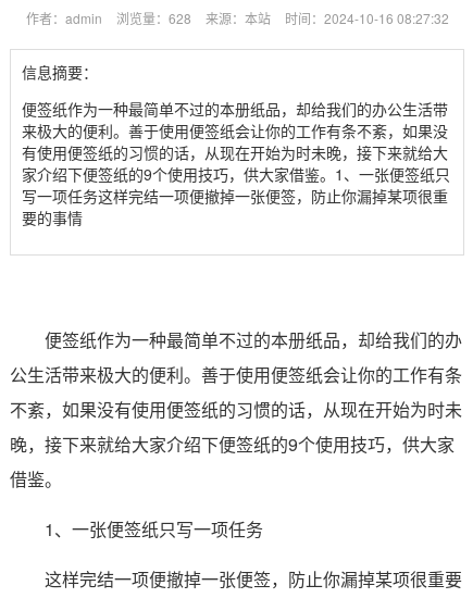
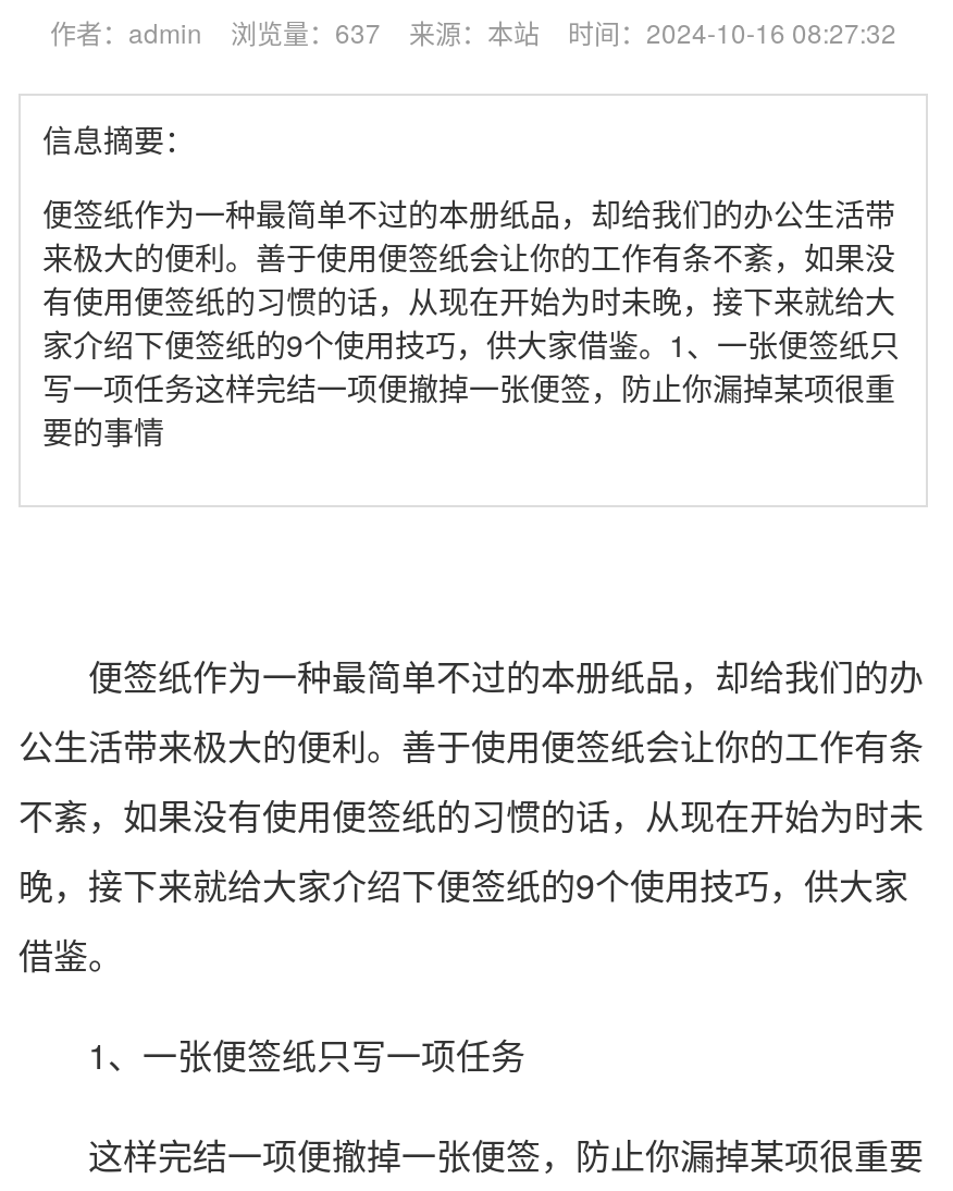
[26,9,449,27] 作者：admin 浏览量：628 来源：本站 时间：2024-10-16 08:27:32 -> [50,13,896,50] 作者：admin 浏览量：637 来源：本站 时间：2024-10-16 08:27:32

